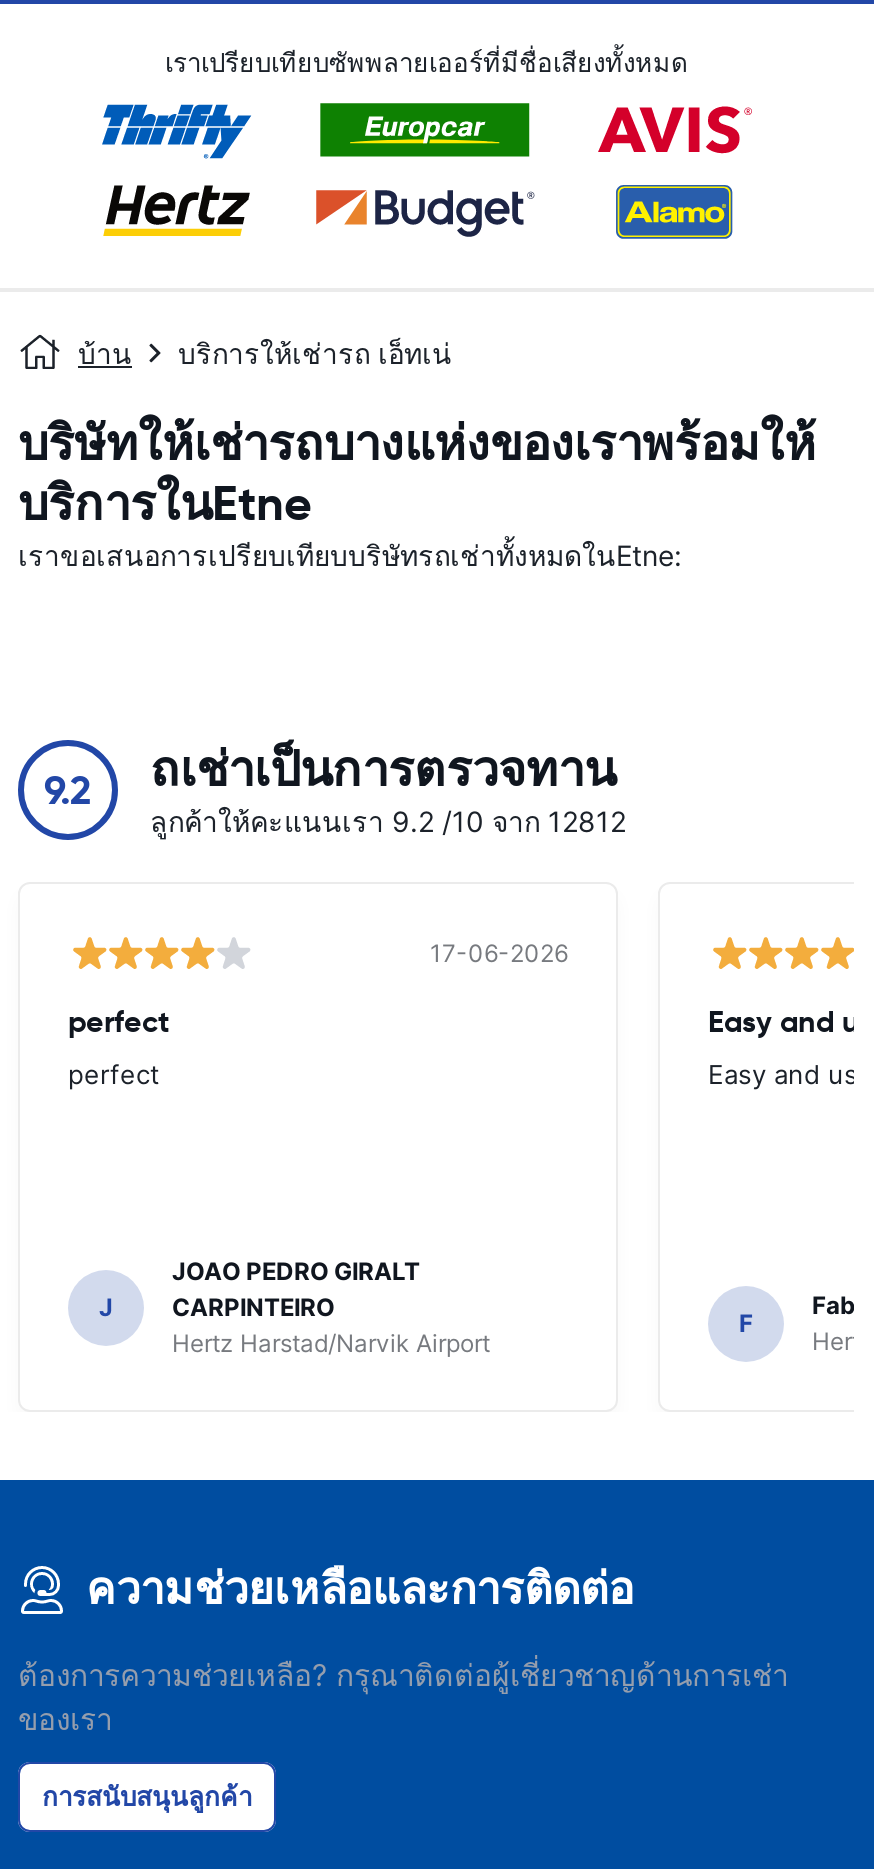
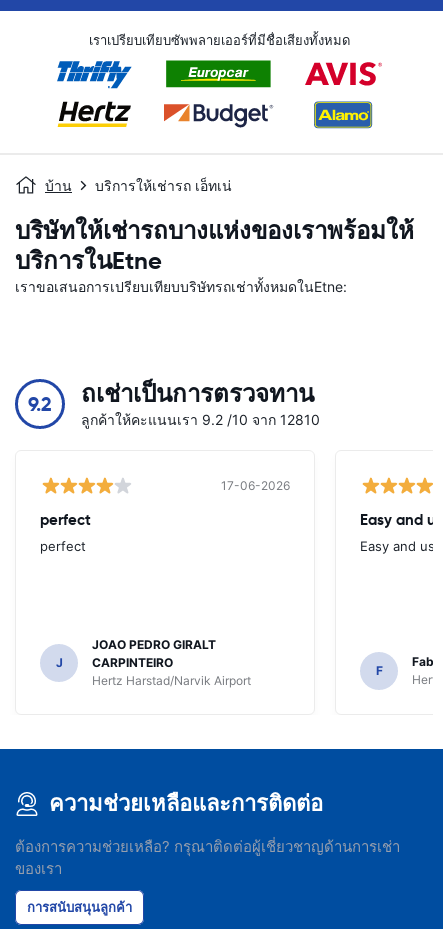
[150,804,626,838] ลูกค้าให้คะแนนเรา 9.2 /10 จาก 12812 -> [81,411,320,428] ลูกค้าให้คะแนนเรา 9.2 /10 จาก 12810

